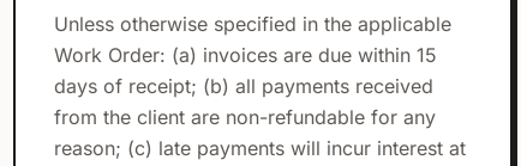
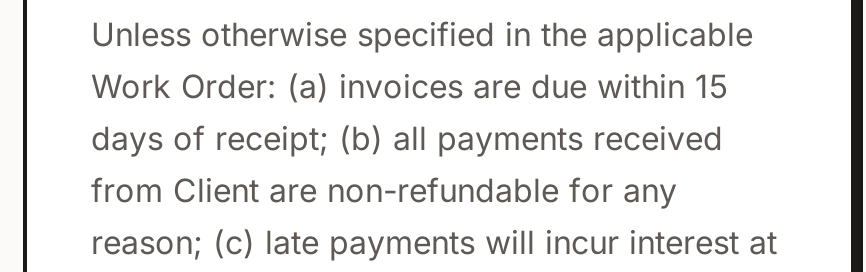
[54,105,436,129] from the client are non-refundable for any -> [91,170,677,210] from Client are non-refundable for any

